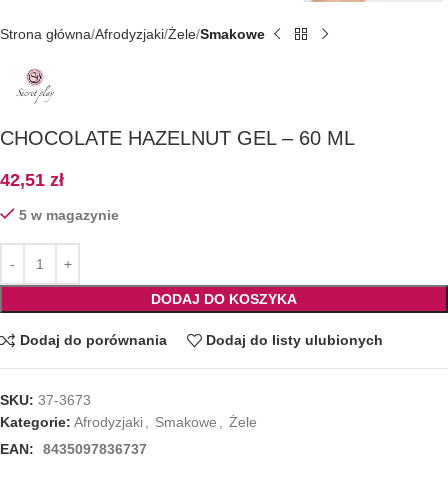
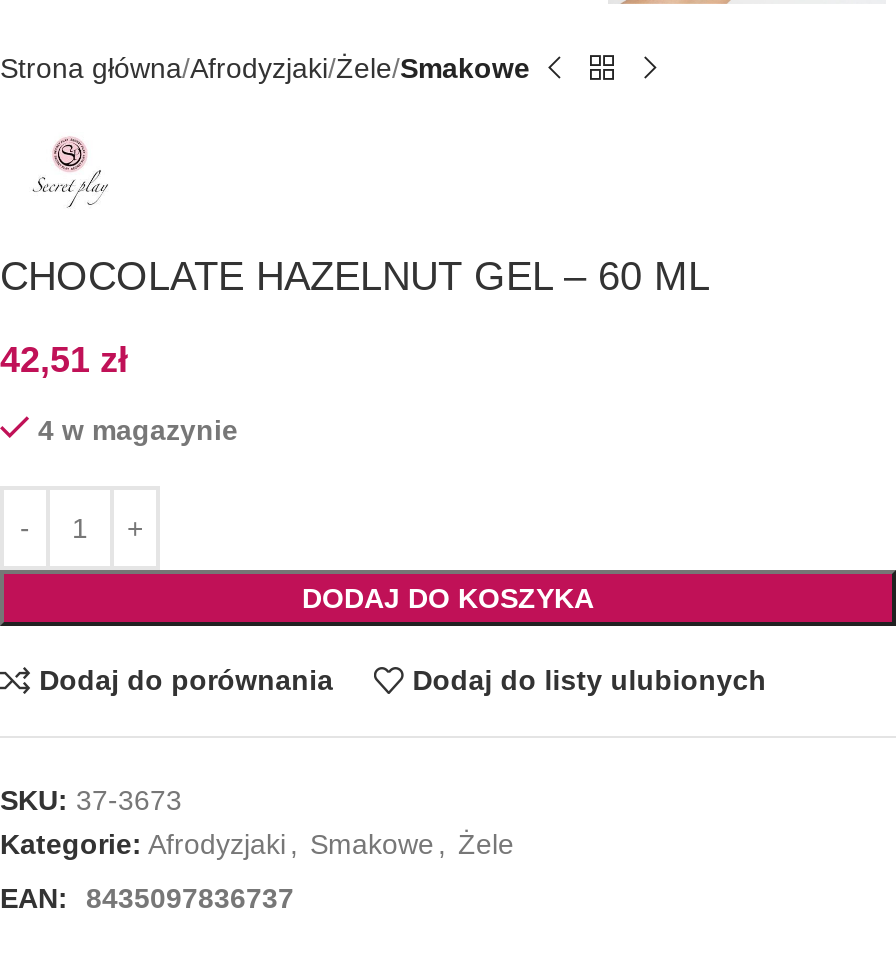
[19,207,119,223] 5 w magazynie -> [38,413,238,445] 4 w magazynie

